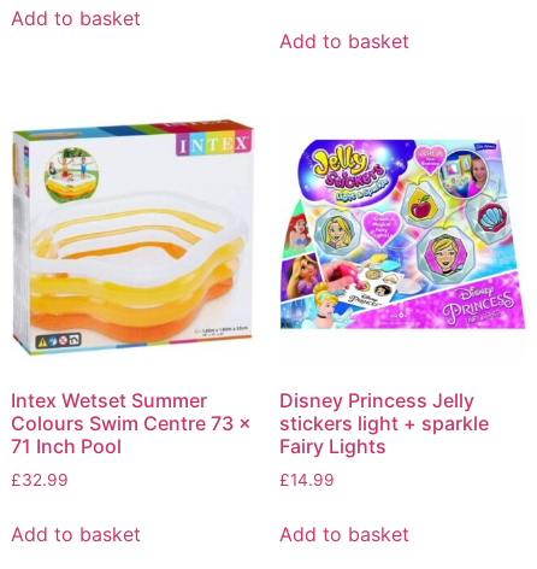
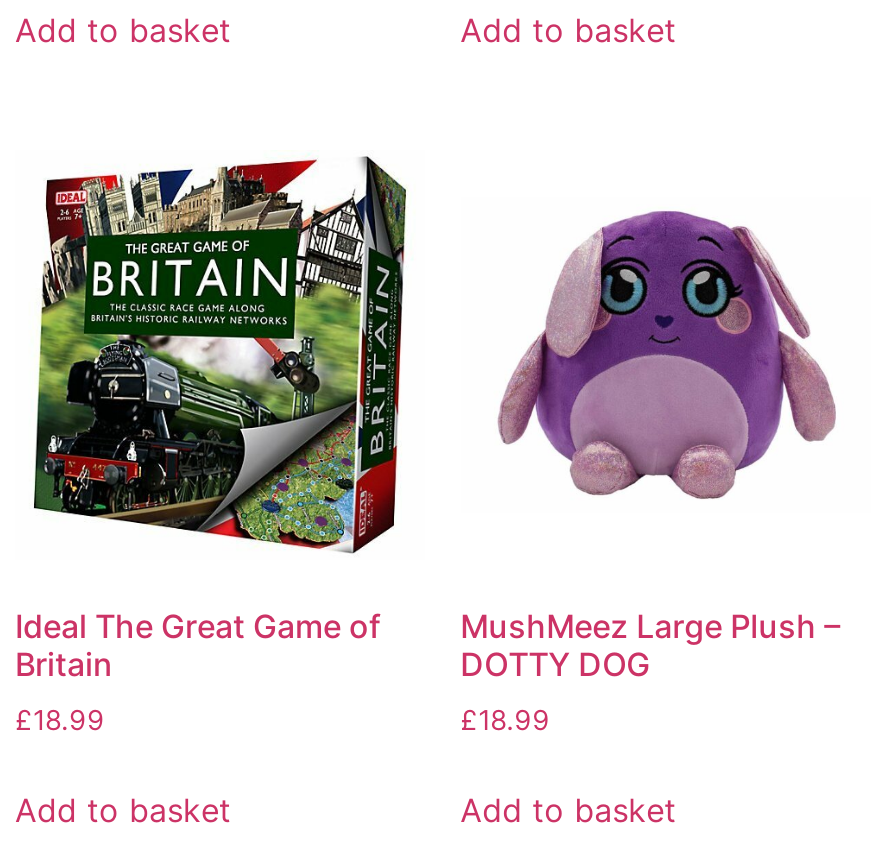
[11,118,254,458] [image] | Intex Wetset Summer | Colours Swim Centre 73 x | 71 Inch Pool -> [15,156,413,684] [image] | Ideal The Great Game of | Britain
[279,137,526,330] [image] -> [463,194,865,500] [image]
[279,388,488,458] Disney Princess Jelly | stickers light + sparkle | Fairy Lights -> [460,606,840,684] MushMeez Large Plush – | DOTTY DOG
[11,470,69,490] £32.99 -> [15,704,105,736] £18.99
[279,470,334,490] £14.99 -> [460,704,550,736] £18.99

